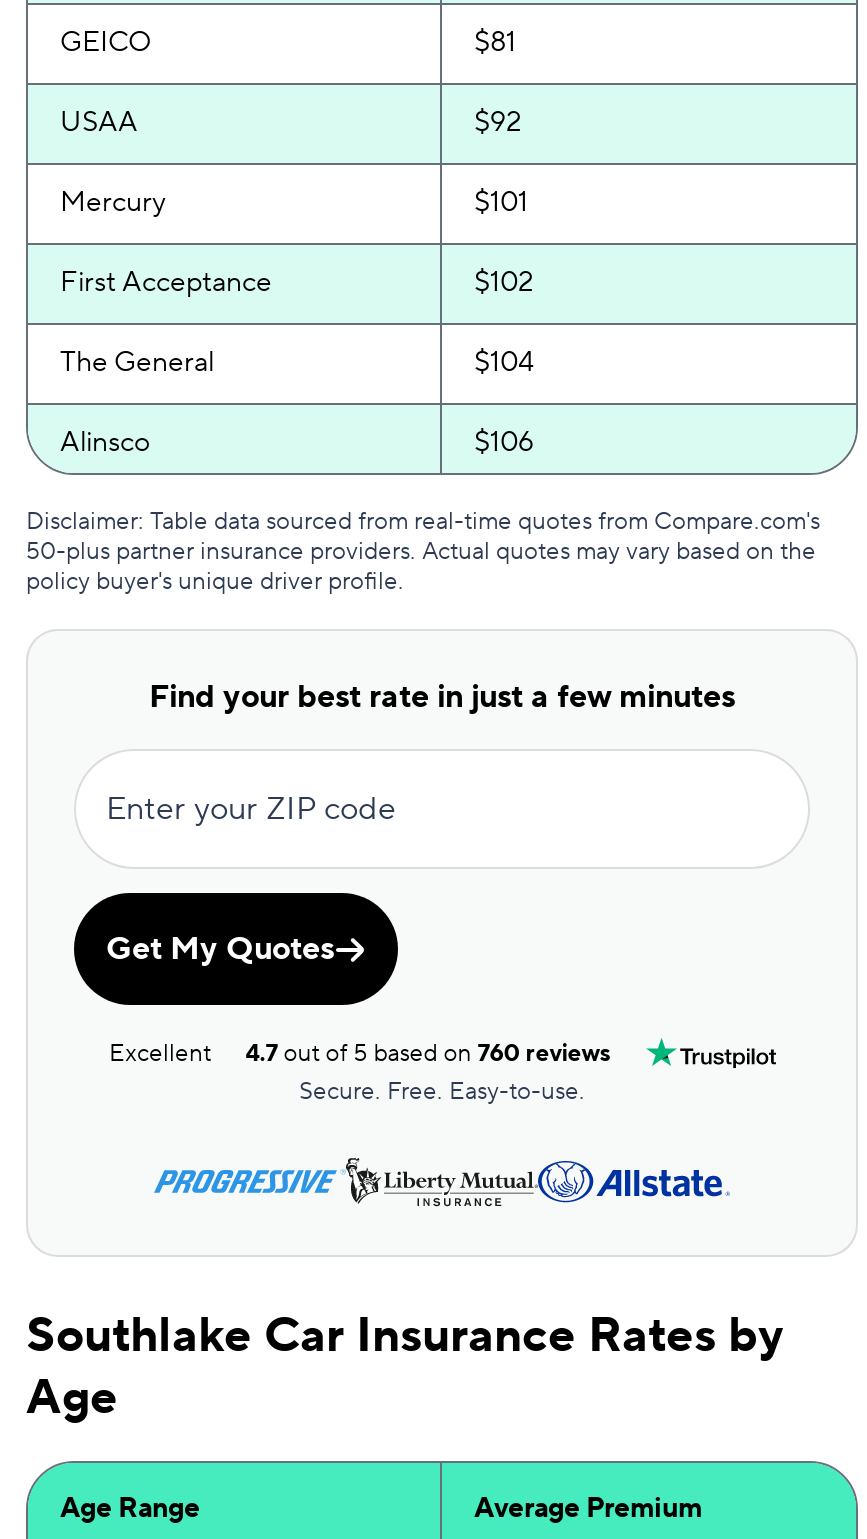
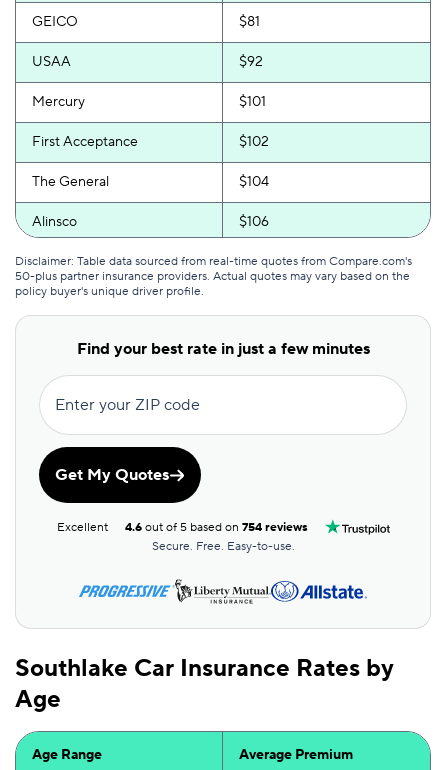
[245,1038,611,1068] 4.7 out of 5 based on 760 reviews -> [125,519,308,534] 4.6 out of 5 based on 754 reviews

